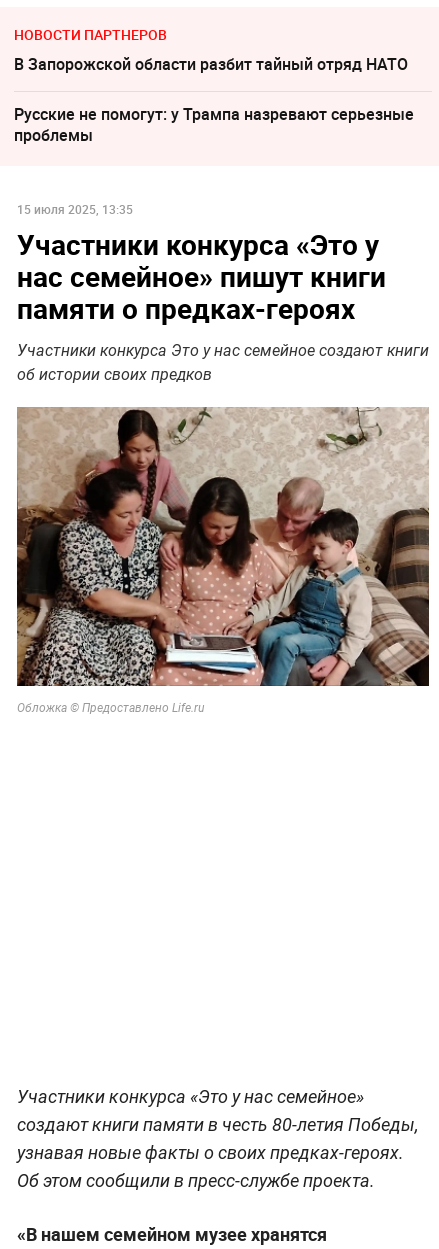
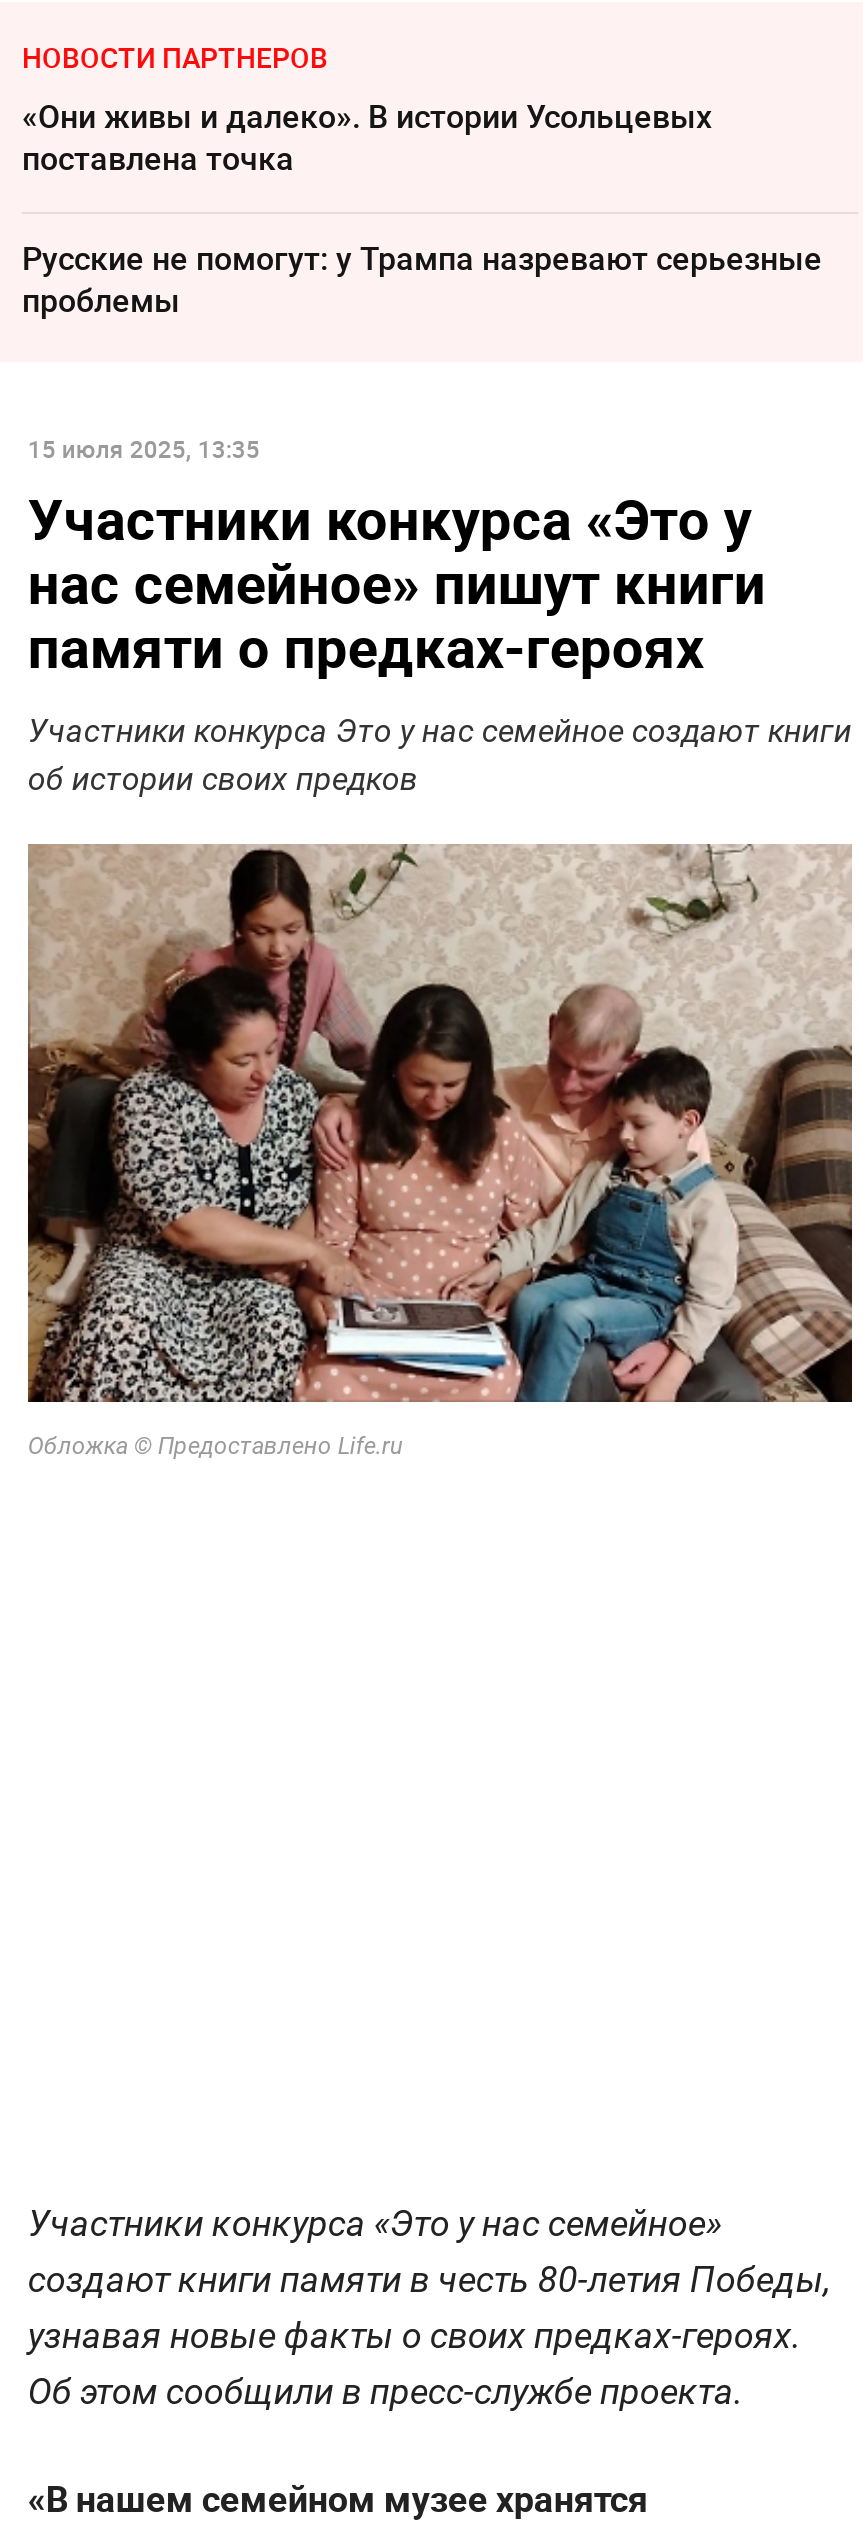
[14,53,408,75] В Запорожской области разбит тайный отряд НАТО -> [22,94,712,180] «Они живы и далеко». В истории Усольцевых | поставлена точка

